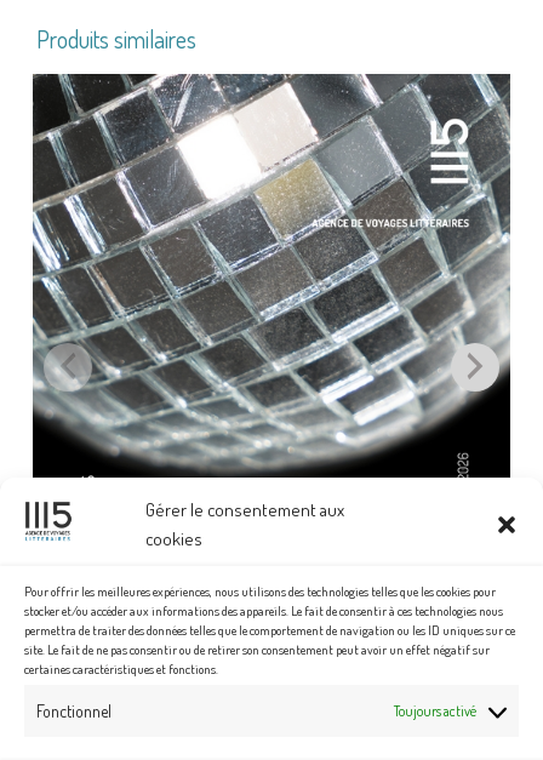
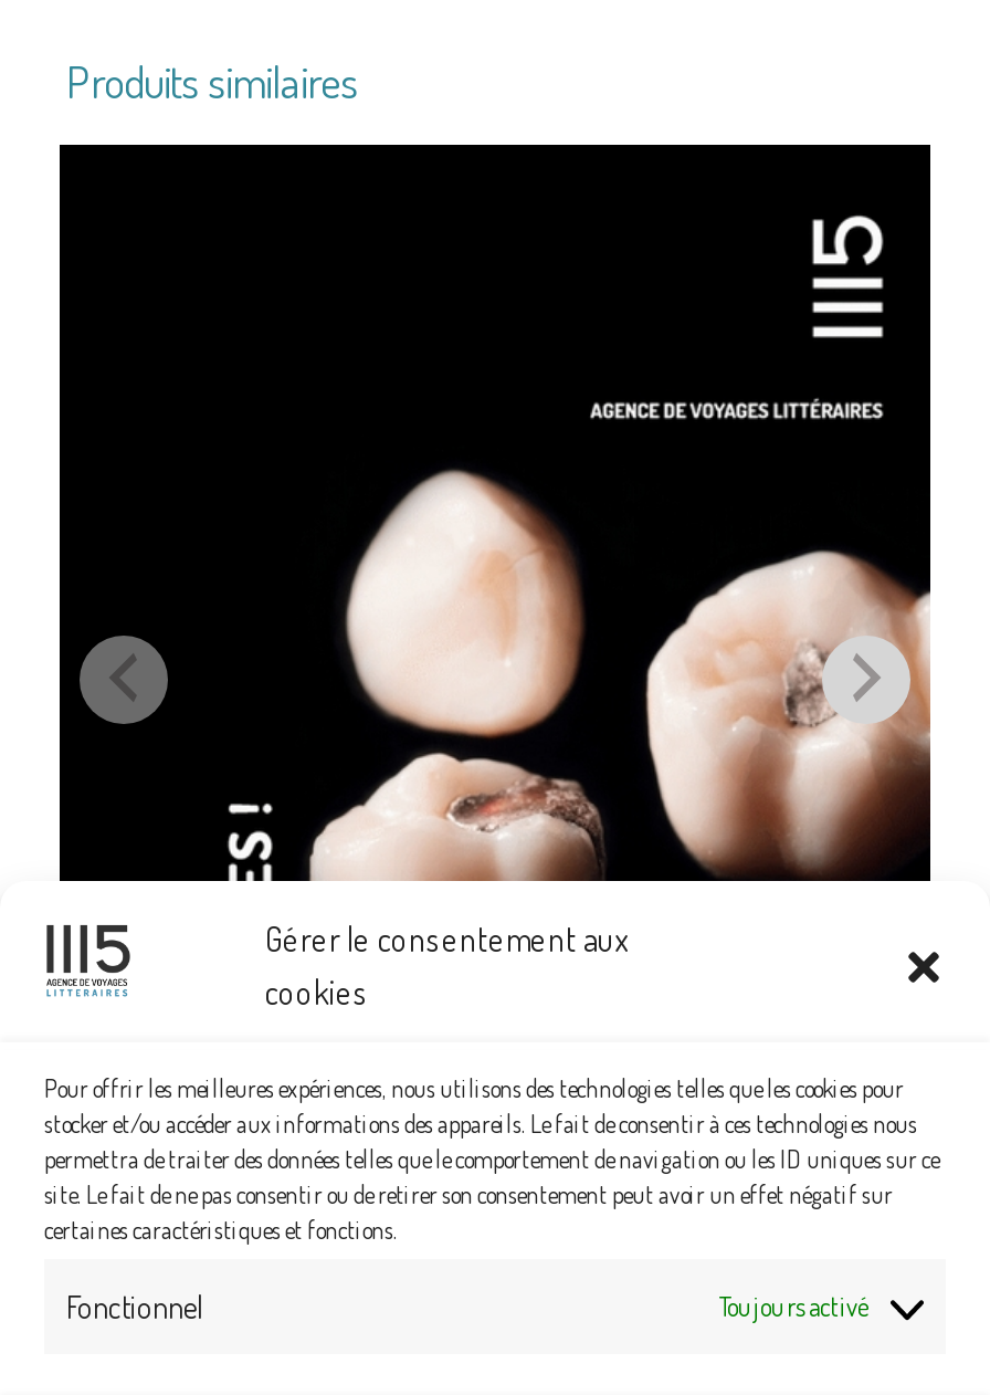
[32,73,511,479] [image] -> [57,143,933,883] [image]

